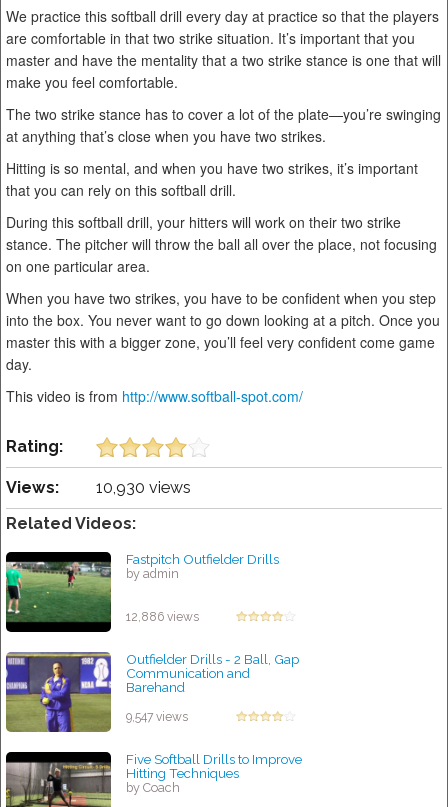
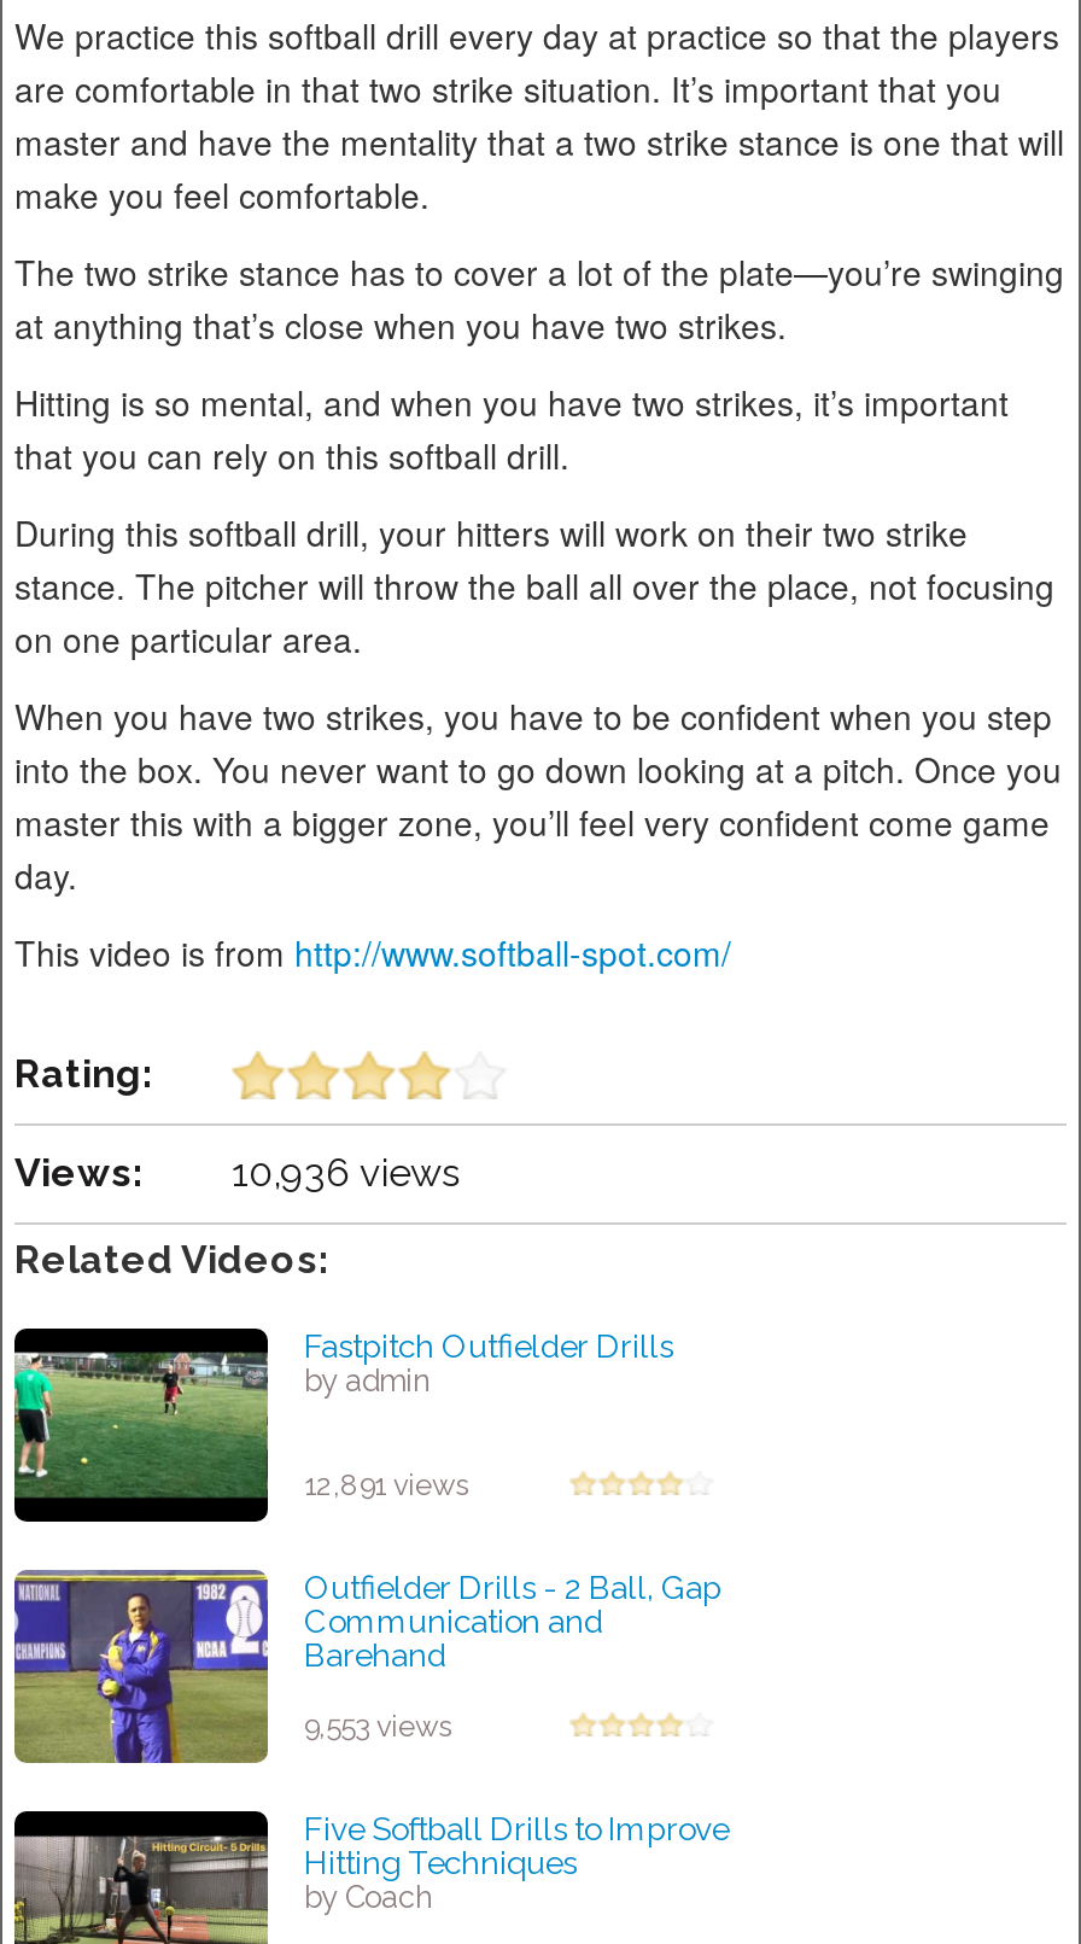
[6,478,191,497] Views: 10,930 views -> [14,1151,461,1197] Views: 10,936 views
[126,610,199,624] 12,886 views -> [304,1470,471,1503] 12,891 views
[126,710,188,724] 9,547 views -> [304,1711,454,1745] 9,553 views

